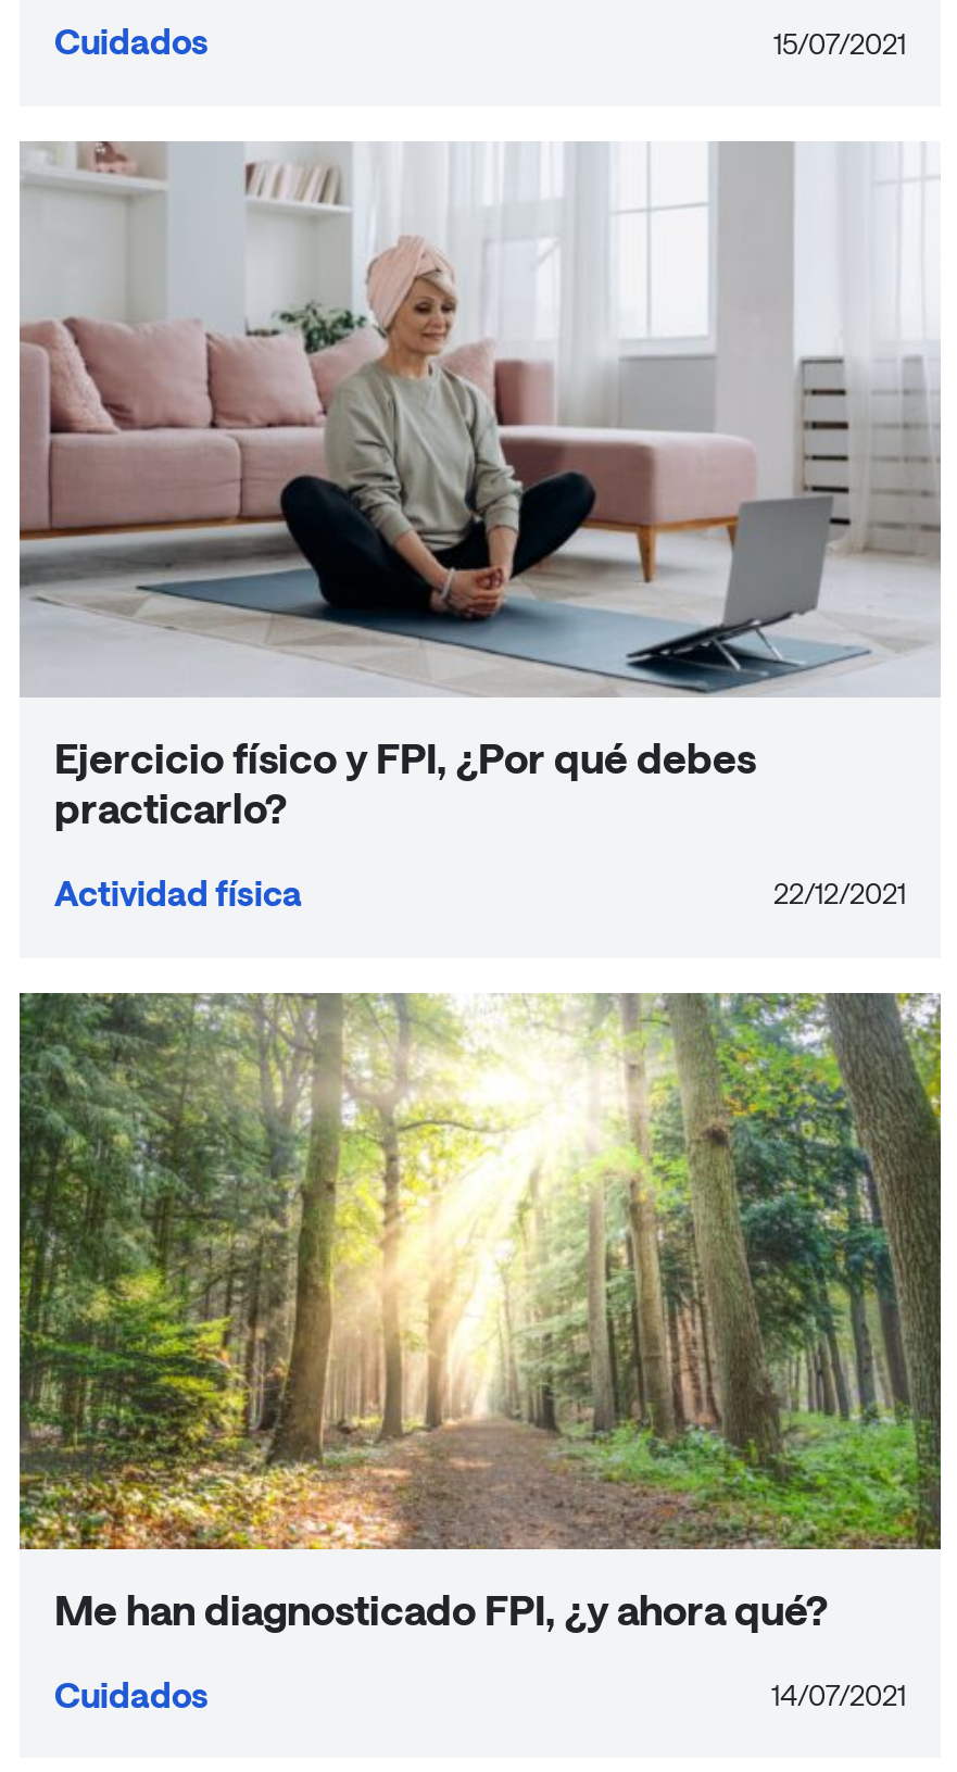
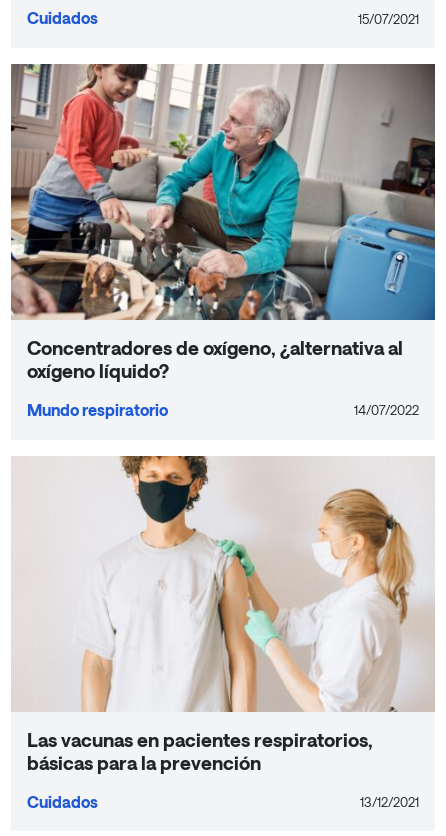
[20,141,941,832] [image] | Ejercicio físico y FPI, ¿Por qué debes | practicarlo? -> [10,63,436,382] [image] | Concentradores de oxígeno, ¿alternativa al | oxígeno líquido?
[54,871,906,913] Actividad física | 22/12/2021 -> [27,400,419,419] Mundo respiratorio | 14/07/2022
[17,991,943,1633] [image] | Me han diagnosticado FPI, ¿y ahora qué? -> [11,455,435,774] [image] | Las vacunas en pacientes respiratorios, | básicas para la prevención
[771,1678,906,1711] 14/07/2021 -> [360,794,419,809] 13/12/2021

